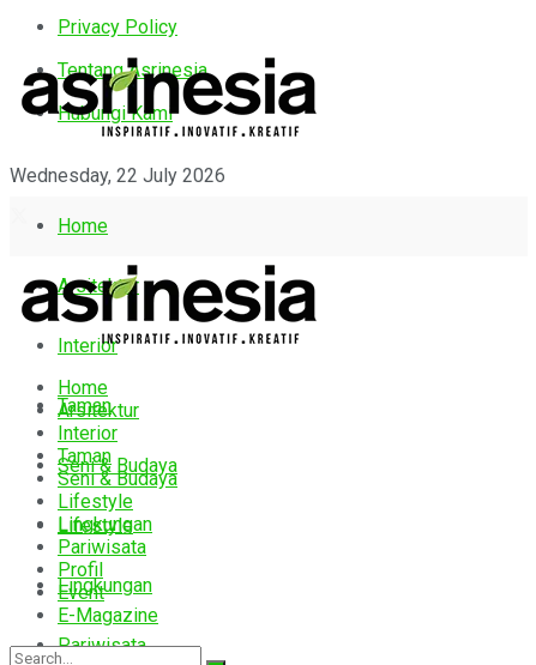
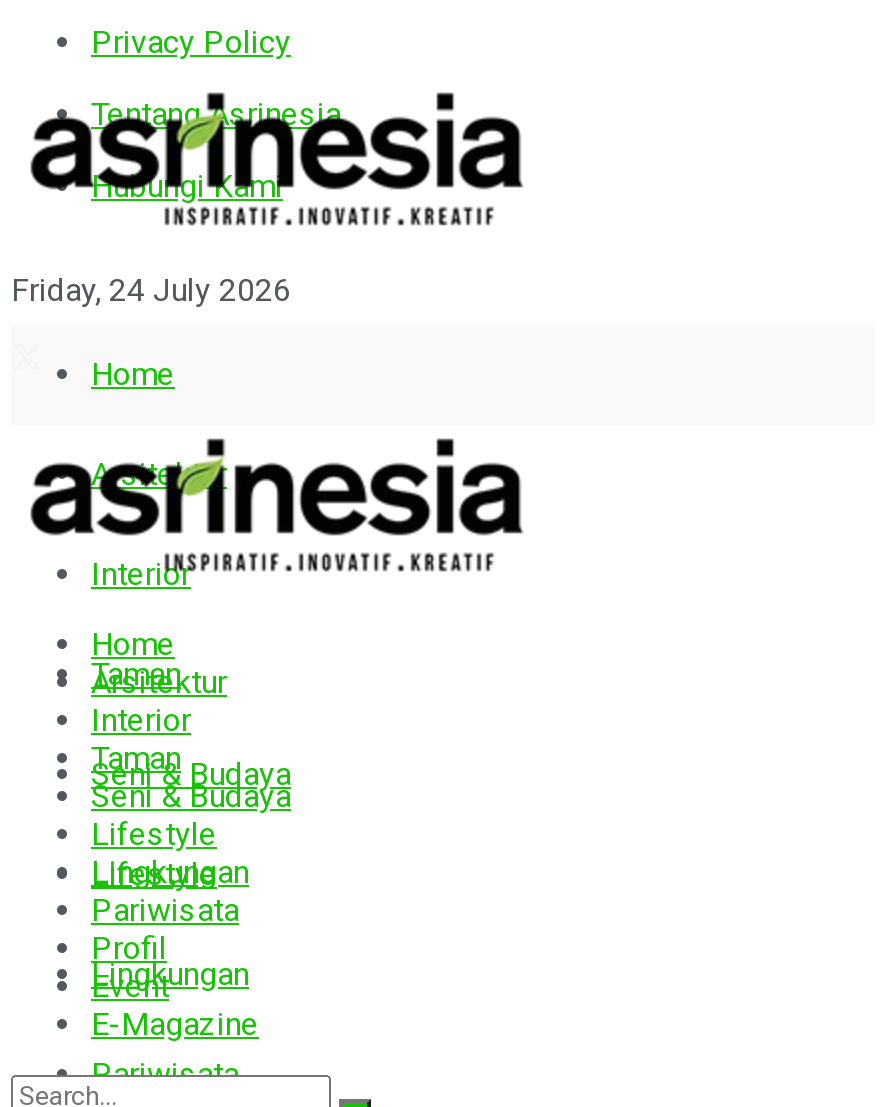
[10,164,225,187] Wednesday, 22 July 2026 -> [11,271,291,309] Friday, 24 July 2026

